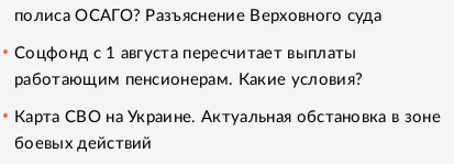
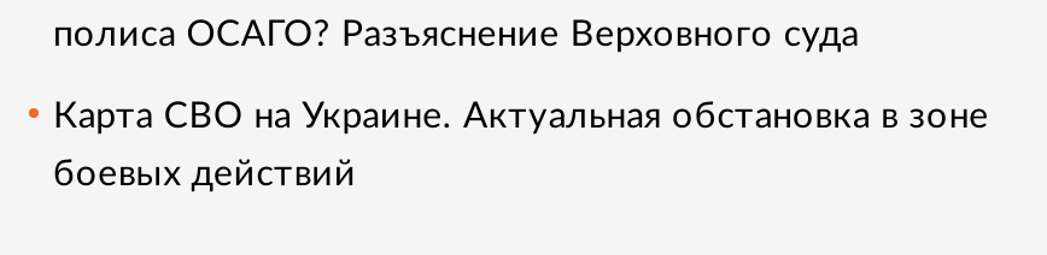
[14,45,363,88] Соцфонд с 1 августа пересчитает выплаты | работающим пенсионерам. Какие условия? -> none

